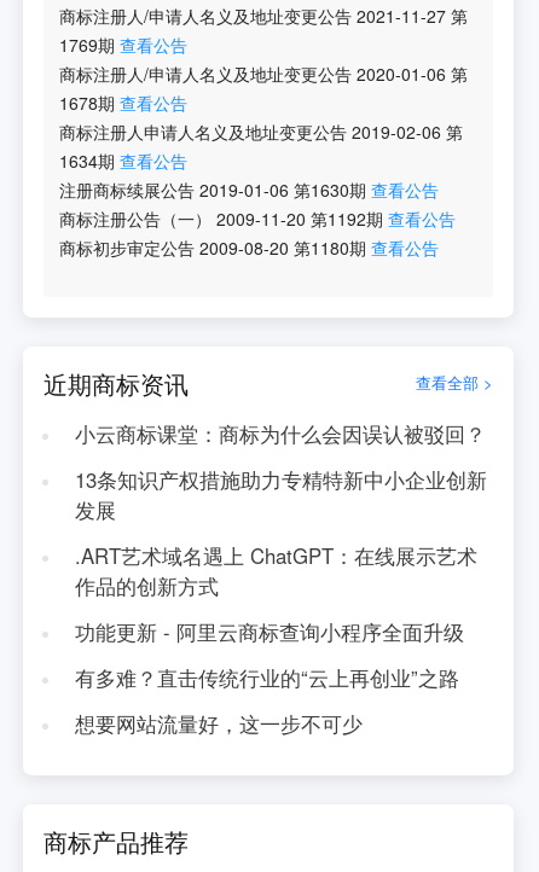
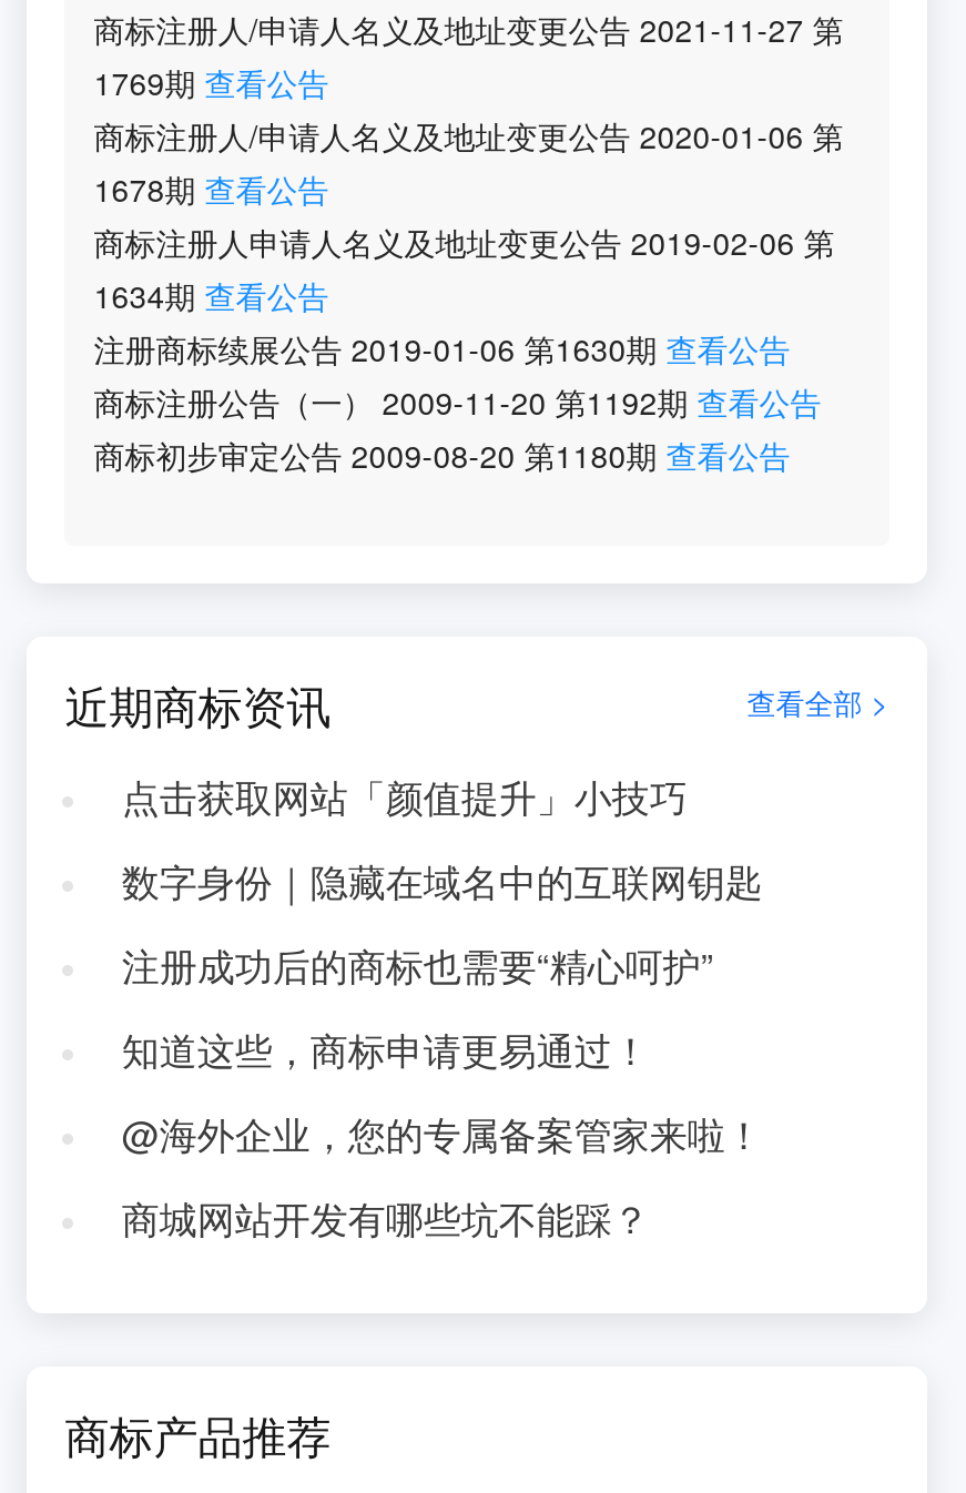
[75,419,486,448] 小云商标课堂：商标为什么会因误认被驳回？ -> [122,770,687,823] 点击获取网站「颜值提升」小技巧
[75,465,487,524] 13条知识产权措施助力专精特新中小企业创新 | 发展 -> [122,854,763,907] 数字身份｜隐藏在域名中的互联网钥匙
[75,541,477,600] .ART艺术域名遇上 ChatGPT：在线展示艺术 | 作品的创新方式 -> [122,938,714,992] 注册成功后的商标也需要“精心呵护”
[75,617,464,646] 功能更新 - 阿里云商标查询小程序全面升级 -> [122,1023,649,1076] 知道这些，商标申请更易通过！
[75,663,459,692] 有多难？直击传统行业的“云上再创业”之路 -> [122,1107,763,1160] @海外企业，您的专属备案管家来啦！
[75,709,362,738] 想要网站流量好，这一步不可少 -> [122,1191,649,1244] 商城网站开发有哪些坑不能踩？

